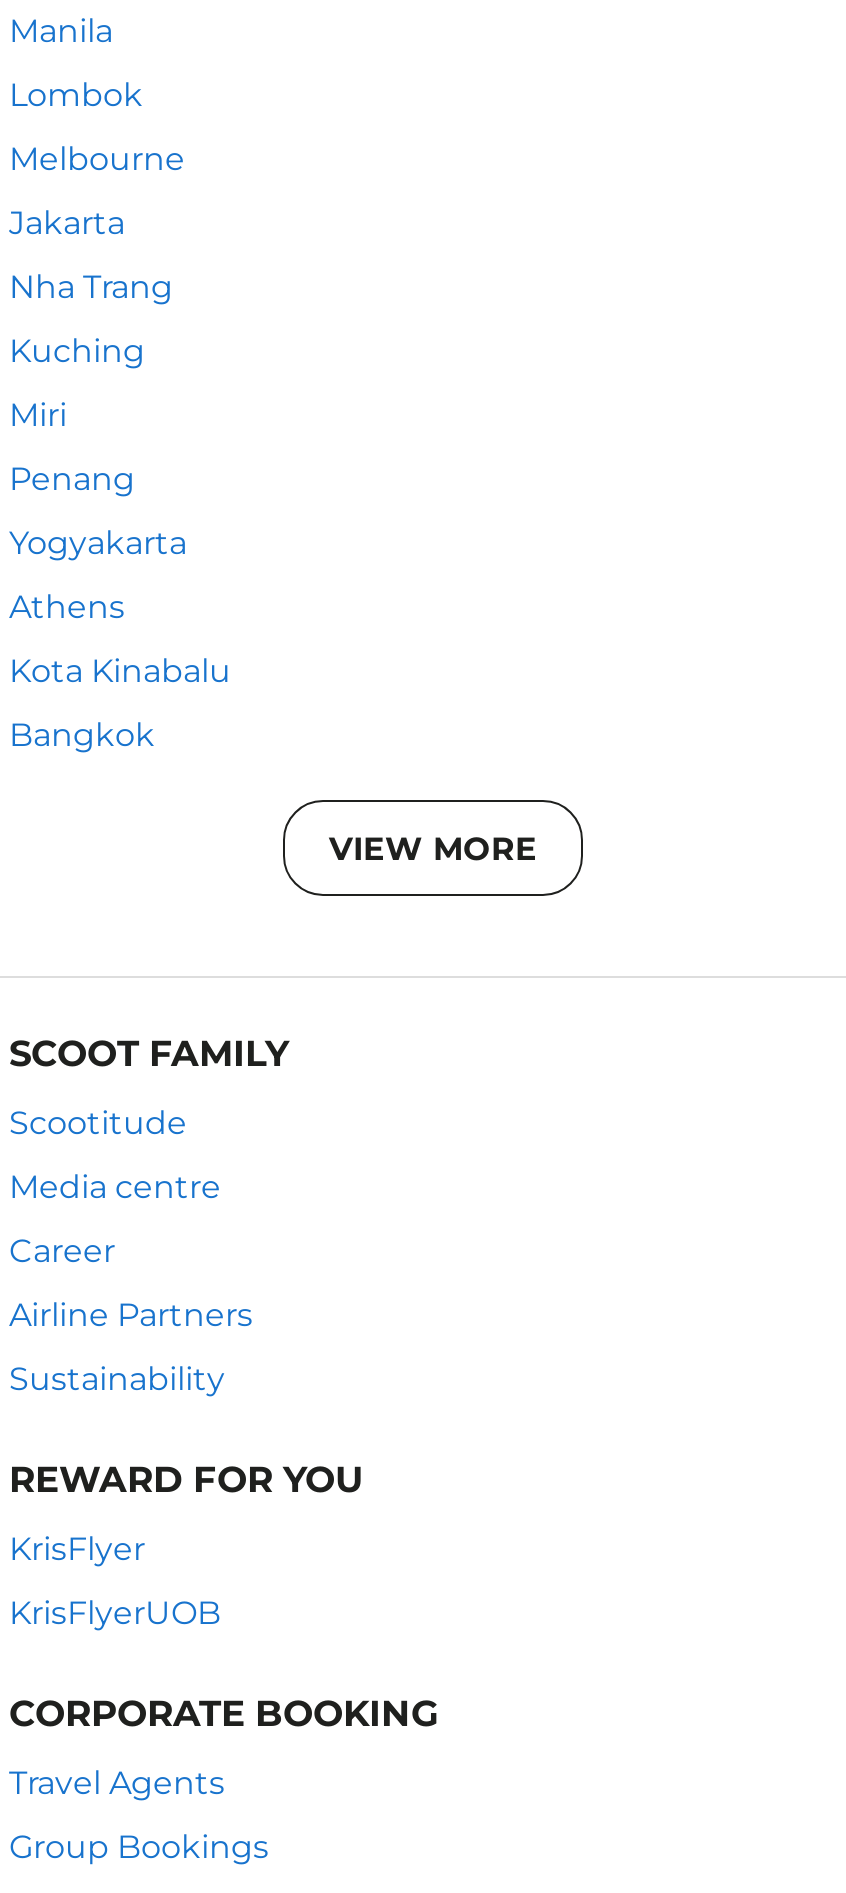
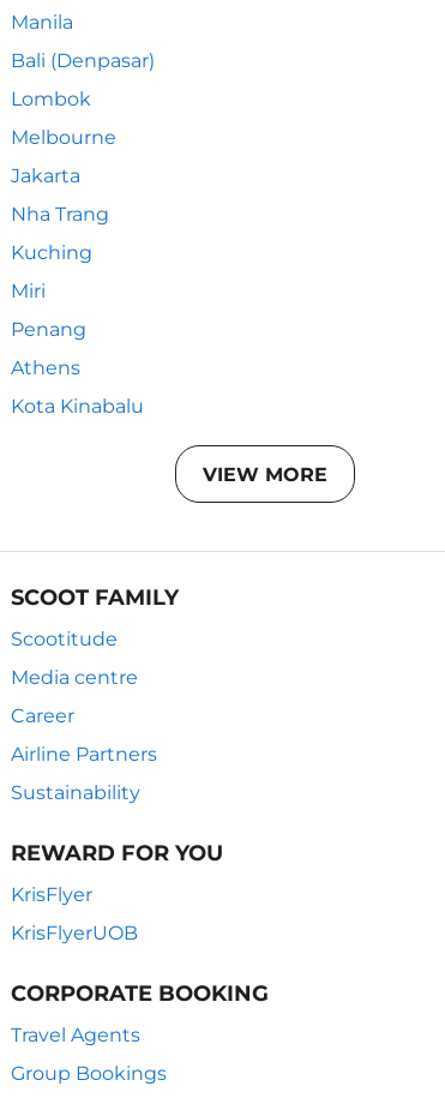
none -> [11,49,155,72] Bali (Denpasar)
moved [9,76,185,498] -> [11,88,116,341]: Lombok | Melbourne | Jakarta | Nha Trang | Kuching | Miri | Penang
[9,524,187,562] Yogyakarta -> none
[9,716,155,754] Bangkok -> none

